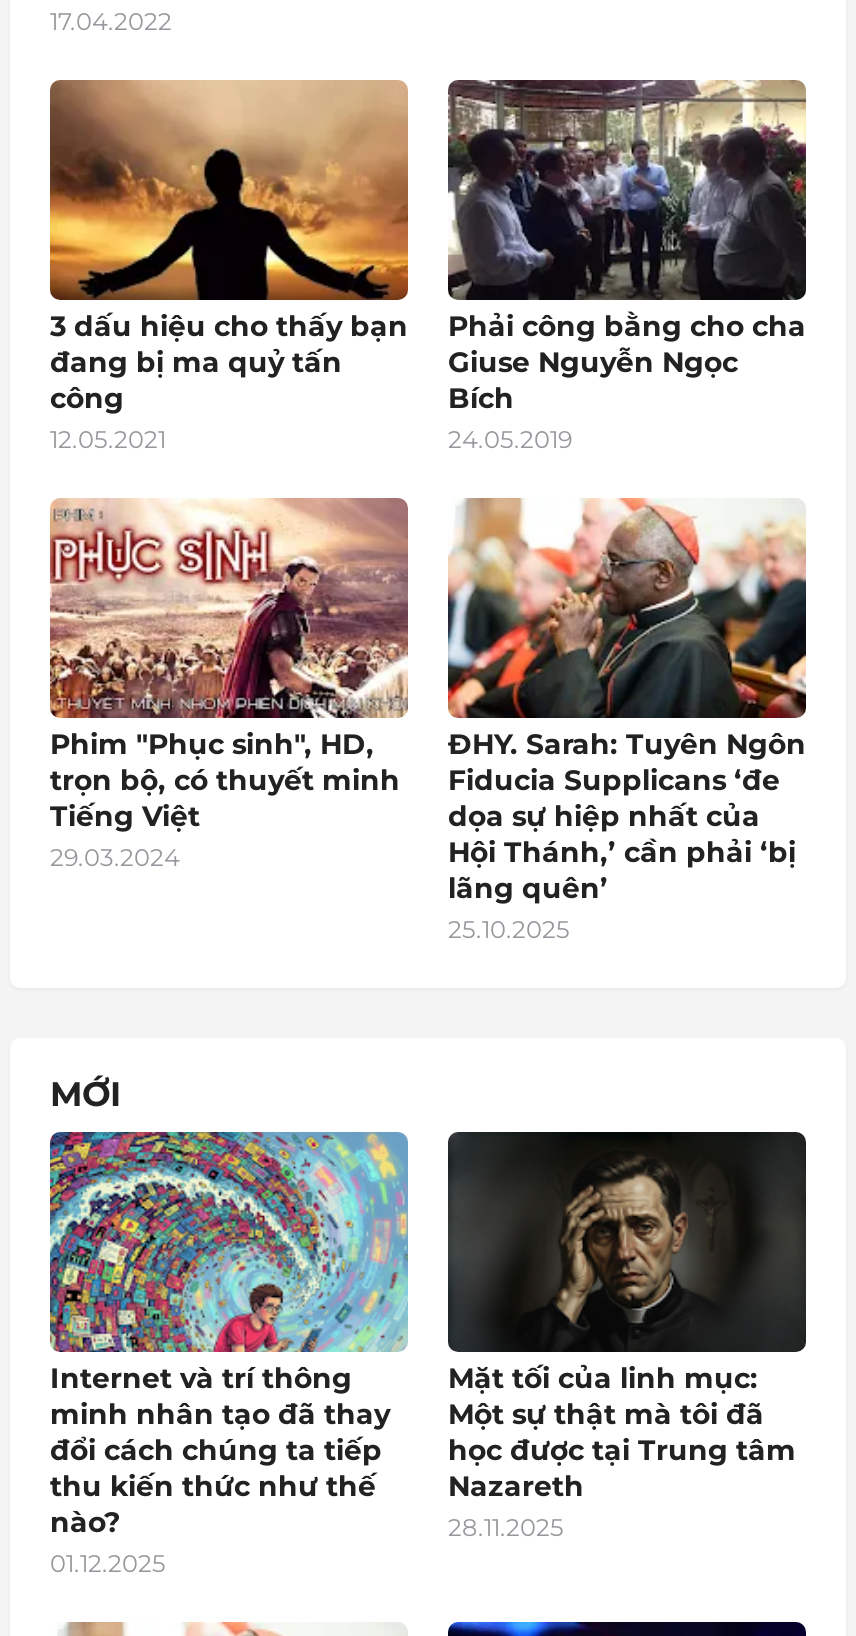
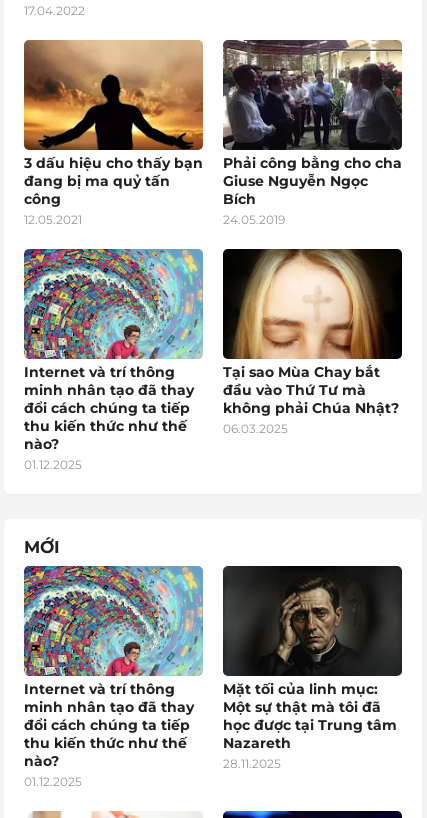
[48,496,410,872] [image] | Phim "Phục sinh", HD, | trọn bộ, có thuyết minh | Tiếng Việt | 29.03.2024 -> [23,248,204,472] [image] | Internet và trí thông | minh nhân tạo đã thay | đổi cách chúng ta tiếp | thu kiến thức như thế | nào? | 01.12.2025
[446,498,808,944] [image] | ĐHY. Sarah: Tuyên Ngôn | Fiducia Supplicans ‘đe | dọa sự hiệp nhất của | Hội Thánh,’ cần phải ‘bị | lãng quên’ | 25.10.2025 -> [222,248,403,436] [image] | Tại sao Mùa Chay bắt | đầu vào Thứ Tư mà | không phải Chúa Nhật? | 06.03.2025

